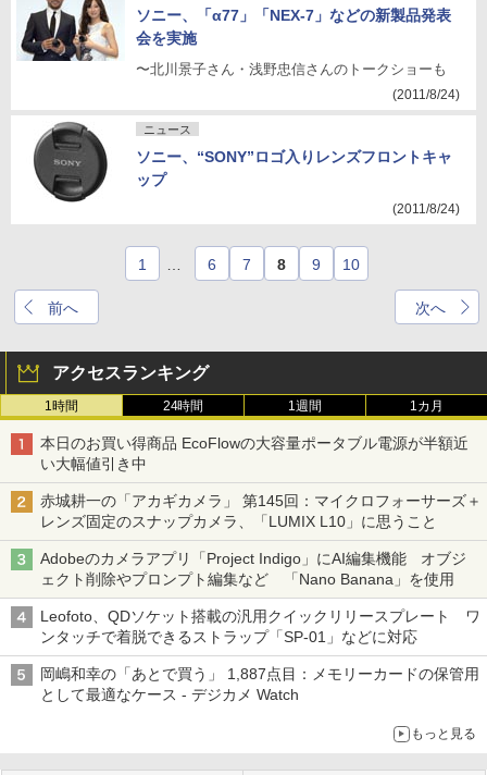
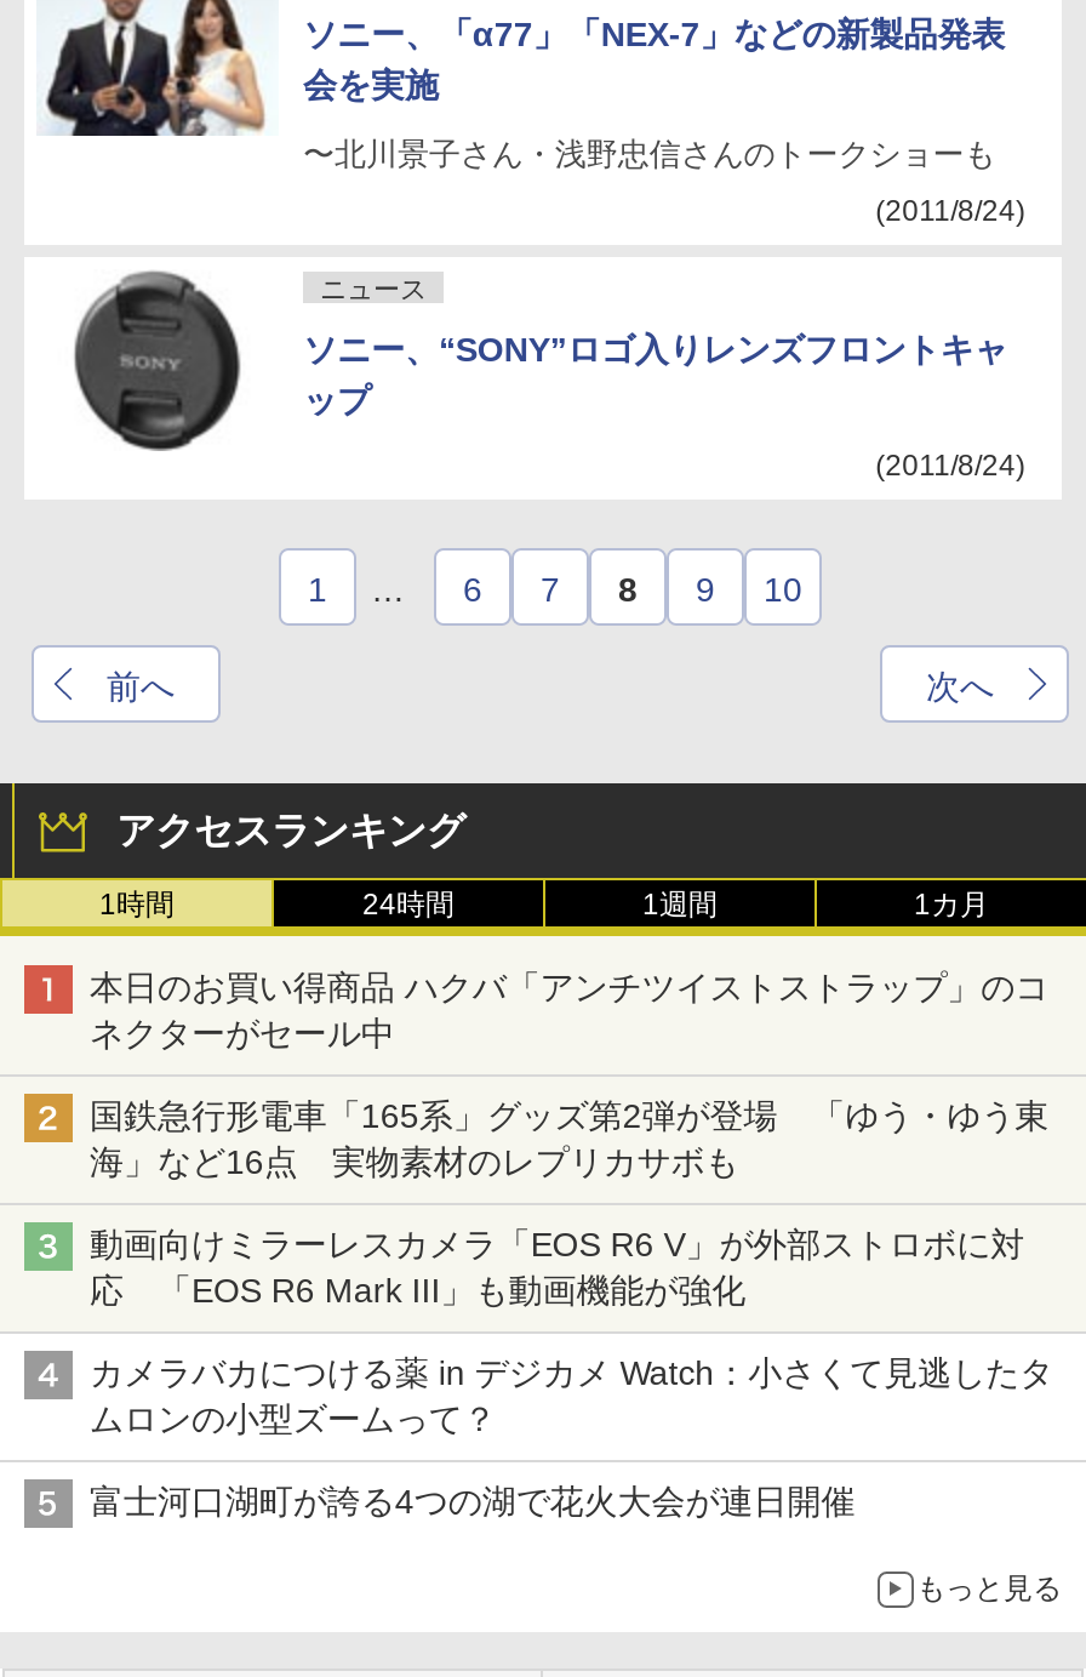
[40,434,468,472] 本日のお買い得商品 EcoFlowの大容量ポータブル電源が半額近 | い大幅値引き中 -> [90,968,1049,1053] 本日のお買い得商品 ハクバ「アンチツイストストラップ」のコ | ネクターがセール中
[40,492,481,530] 赤城耕一の「アカギカメラ」 第145回：マイクロフォーサーズ＋ | レンズ固定のスナップカメラ、「LUMIX L10」に思うこと -> [90,1096,1049,1181] 国鉄急行形電車「165系」グッズ第2弾が登場 「ゆう・ゆう東 | 海」など16点 実物素材のレプリカサボも
[40,550,467,588] Adobeのカメラアプリ「Project Indigo」にAI編集機能 オブジ | ェクト削除やプロンプト編集など 「Nano Banana」を使用 -> [90,1225,1024,1310] 動画向けミラーレスカメラ「EOS R6 V」が外部ストロボに対 | 応 「EOS R6 Mark III」も動画機能が強化
[40,607,480,645] Leofoto、QDソケット搭載の汎用クイックリリースプレート ワ | ンタッチで着脱できるストラップ「SP-01」などに対応 -> [90,1353,1053,1438] カメラバカにつける薬 in デジカメ Watch：小さくて見逃したタ | ムロンの小型ズームって？
[40,665,479,703] 岡嶋和幸の「あとで買う」 1,887点目：メモリーカードの保管用 | として最適なケース - デジカメ Watch -> [90,1482,855,1521] 富士河口湖町が誇る4つの湖で花火大会が連日開催

